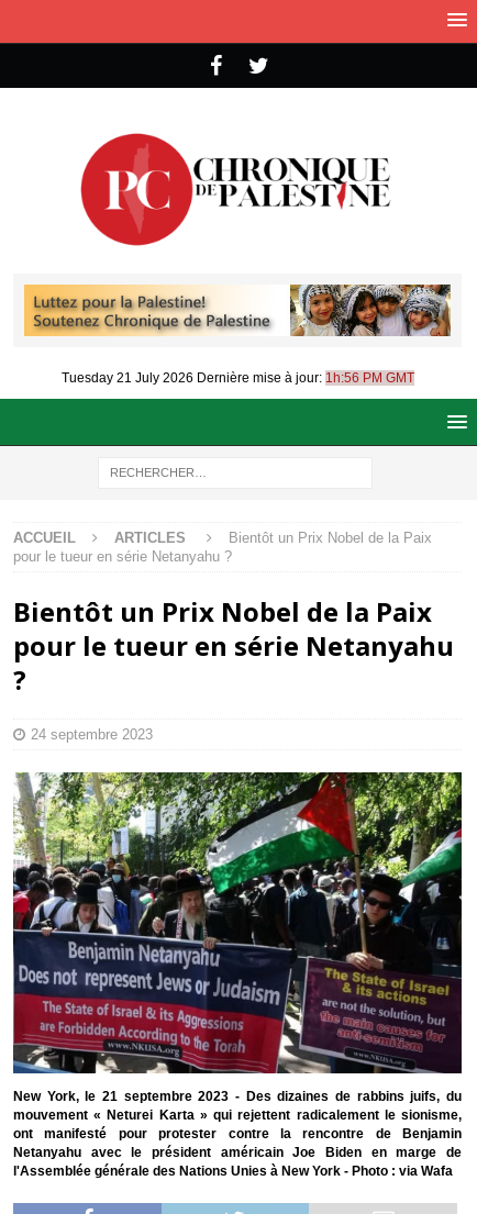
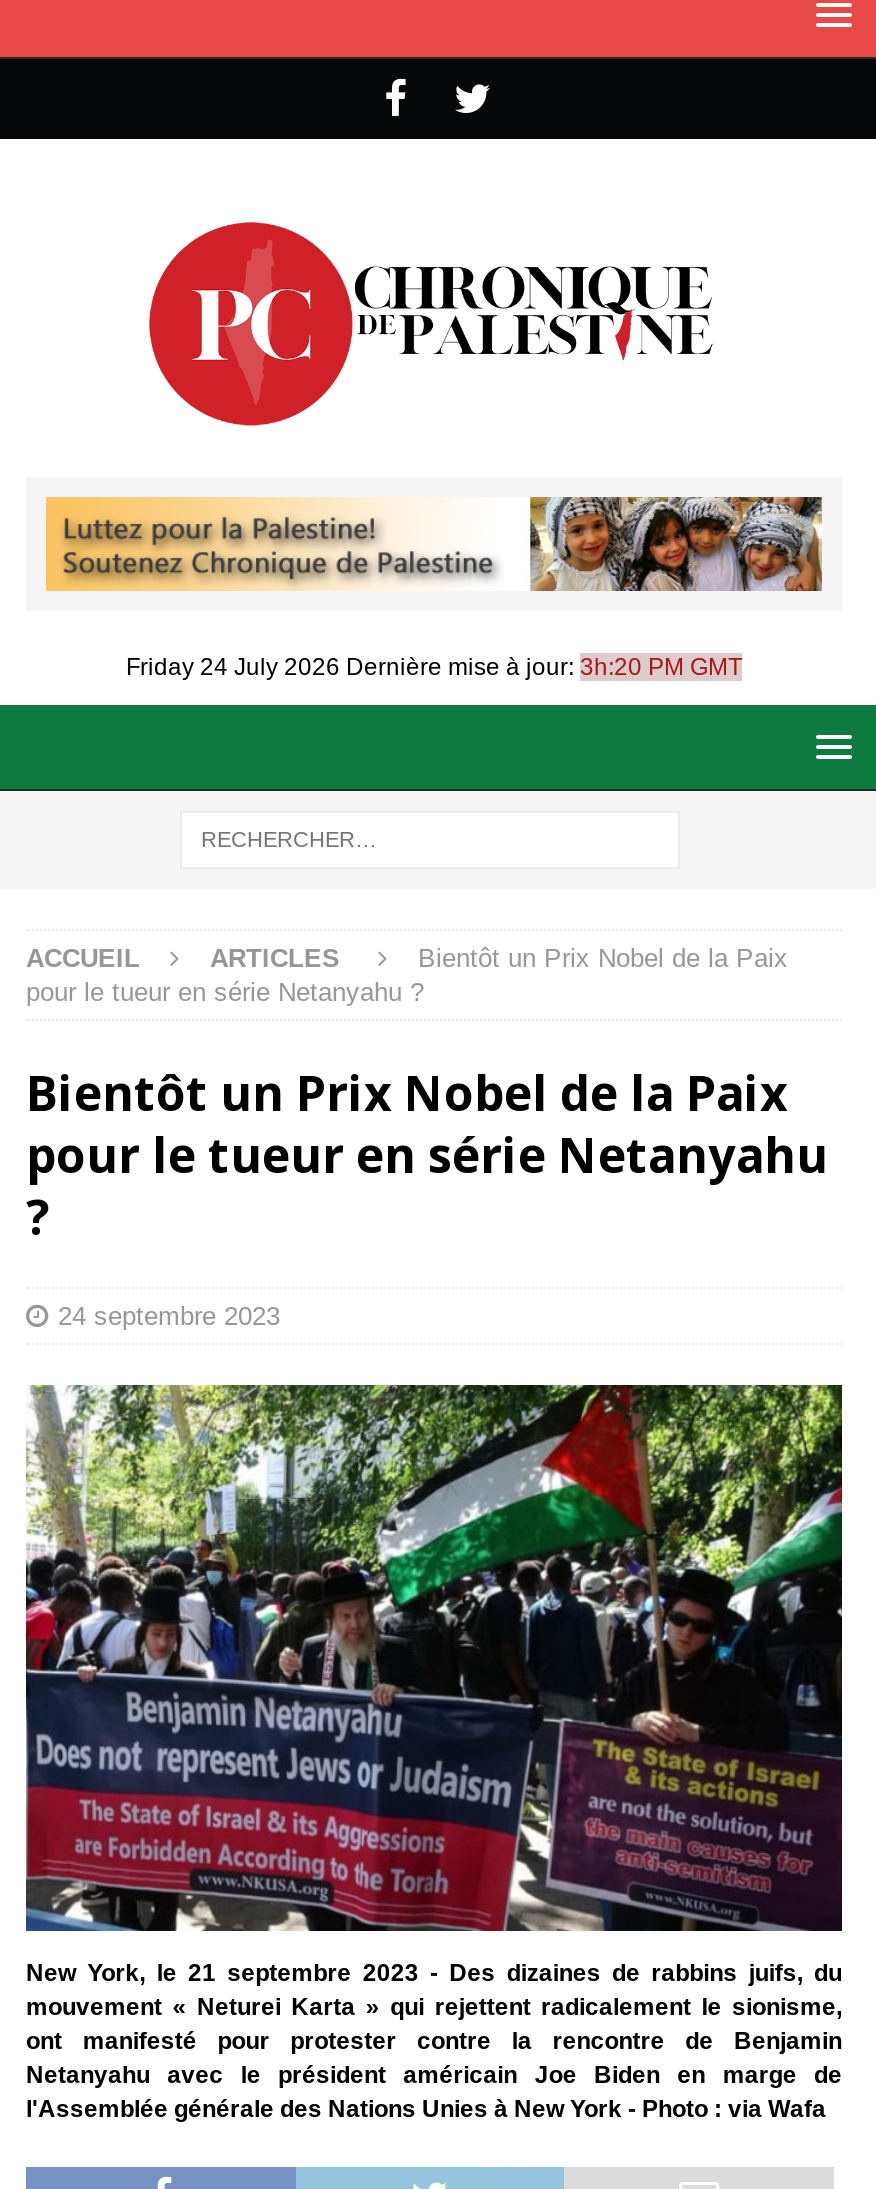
[61,370,414,385] Tuesday 21 July 2026 Dernière mise à jour: 1h:56 PM GMT -> [126,652,742,680] Friday 24 July 2026 Dernière mise à jour: 3h:20 PM GMT

